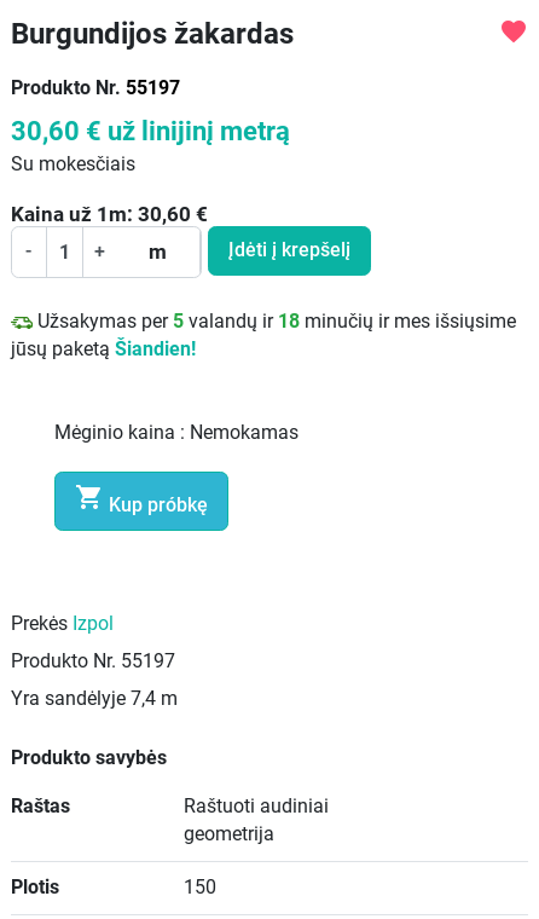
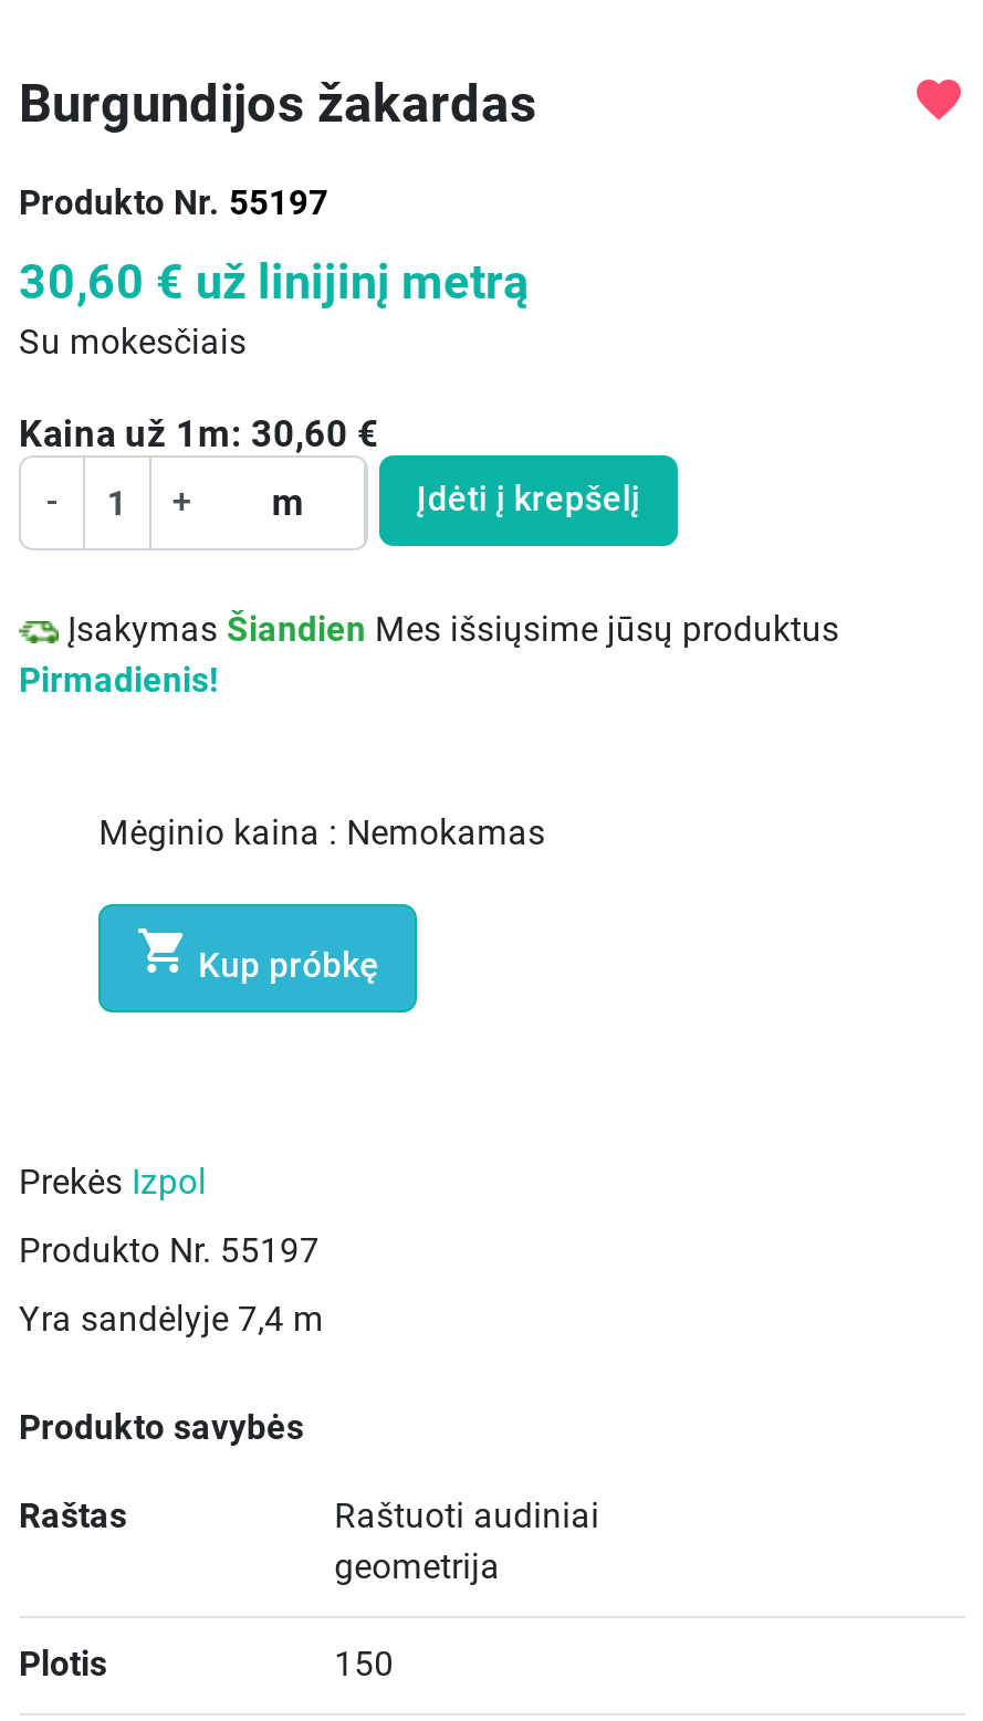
[11,311,516,361] Užsakymas per 5 valandų ir 18 minučių ir mes išsiųsime | jūsų paketą Šiandien! -> [19,611,839,701] Įsakymas Šiandien Mes išsiųsime jūsų produktus | Pirmadienis!

